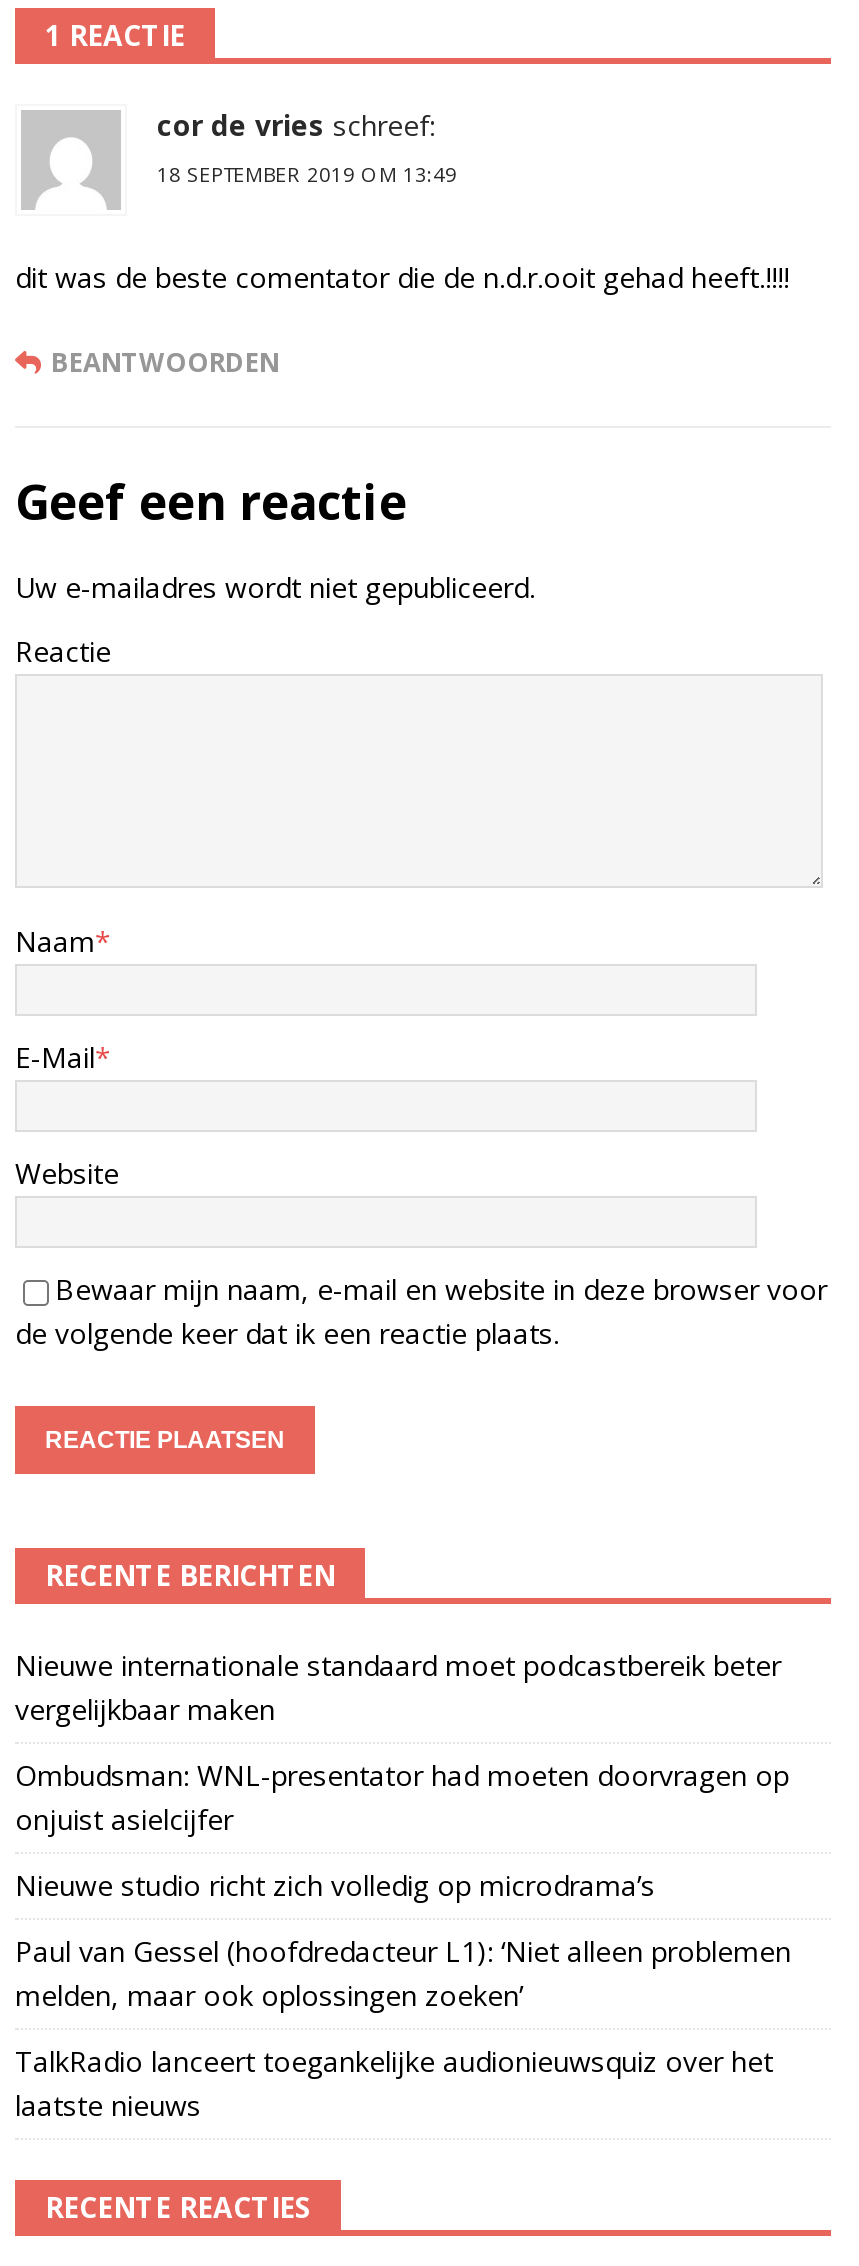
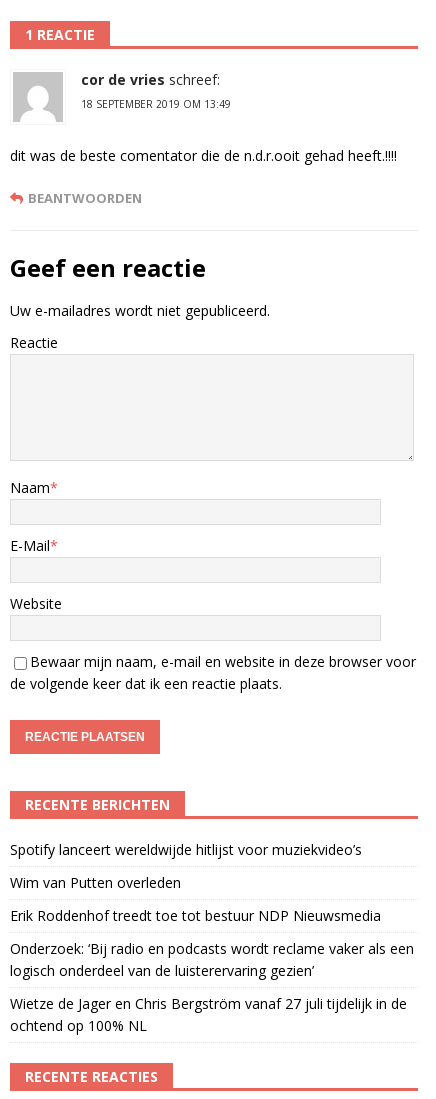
[15,1646,781,1728] Nieuwe internationale standaard moet podcastbereik beter | vergelijkbaar maken -> [10,840,362,859] Spotify lanceert wereldwijde hitlijst voor muziekvideo’s
[15,1756,789,1838] Ombudsman: WNL-presentator had moeten doorvragen op | onjuist asielcijfer -> [10,873,181,892] Wim van Putten overleden
[15,1866,655,1904] Nieuwe studio richt zich volledig op microdrama’s -> [10,906,381,925] Erik Roddenhof treedt toe tot bestuur NDP Nieuwsmedia
[15,1932,791,2014] Paul van Gessel (hoofdredacteur L1): ‘Niet alleen problemen | melden, maar ook oplossingen zoeken’ -> [10,939,414,980] Onderzoek: ‘Bij radio en podcasts wordt reclame vaker als een | logisch onderdeel van de luisterervaring gezien’
[15,2042,773,2124] TalkRadio lanceert toegankelijke audionieuwsquiz over het | laatste nieuws -> [10,994,407,1035] Wietze de Jager en Chris Bergström vanaf 27 juli tijdelijk in de | ochtend op 100% NL

